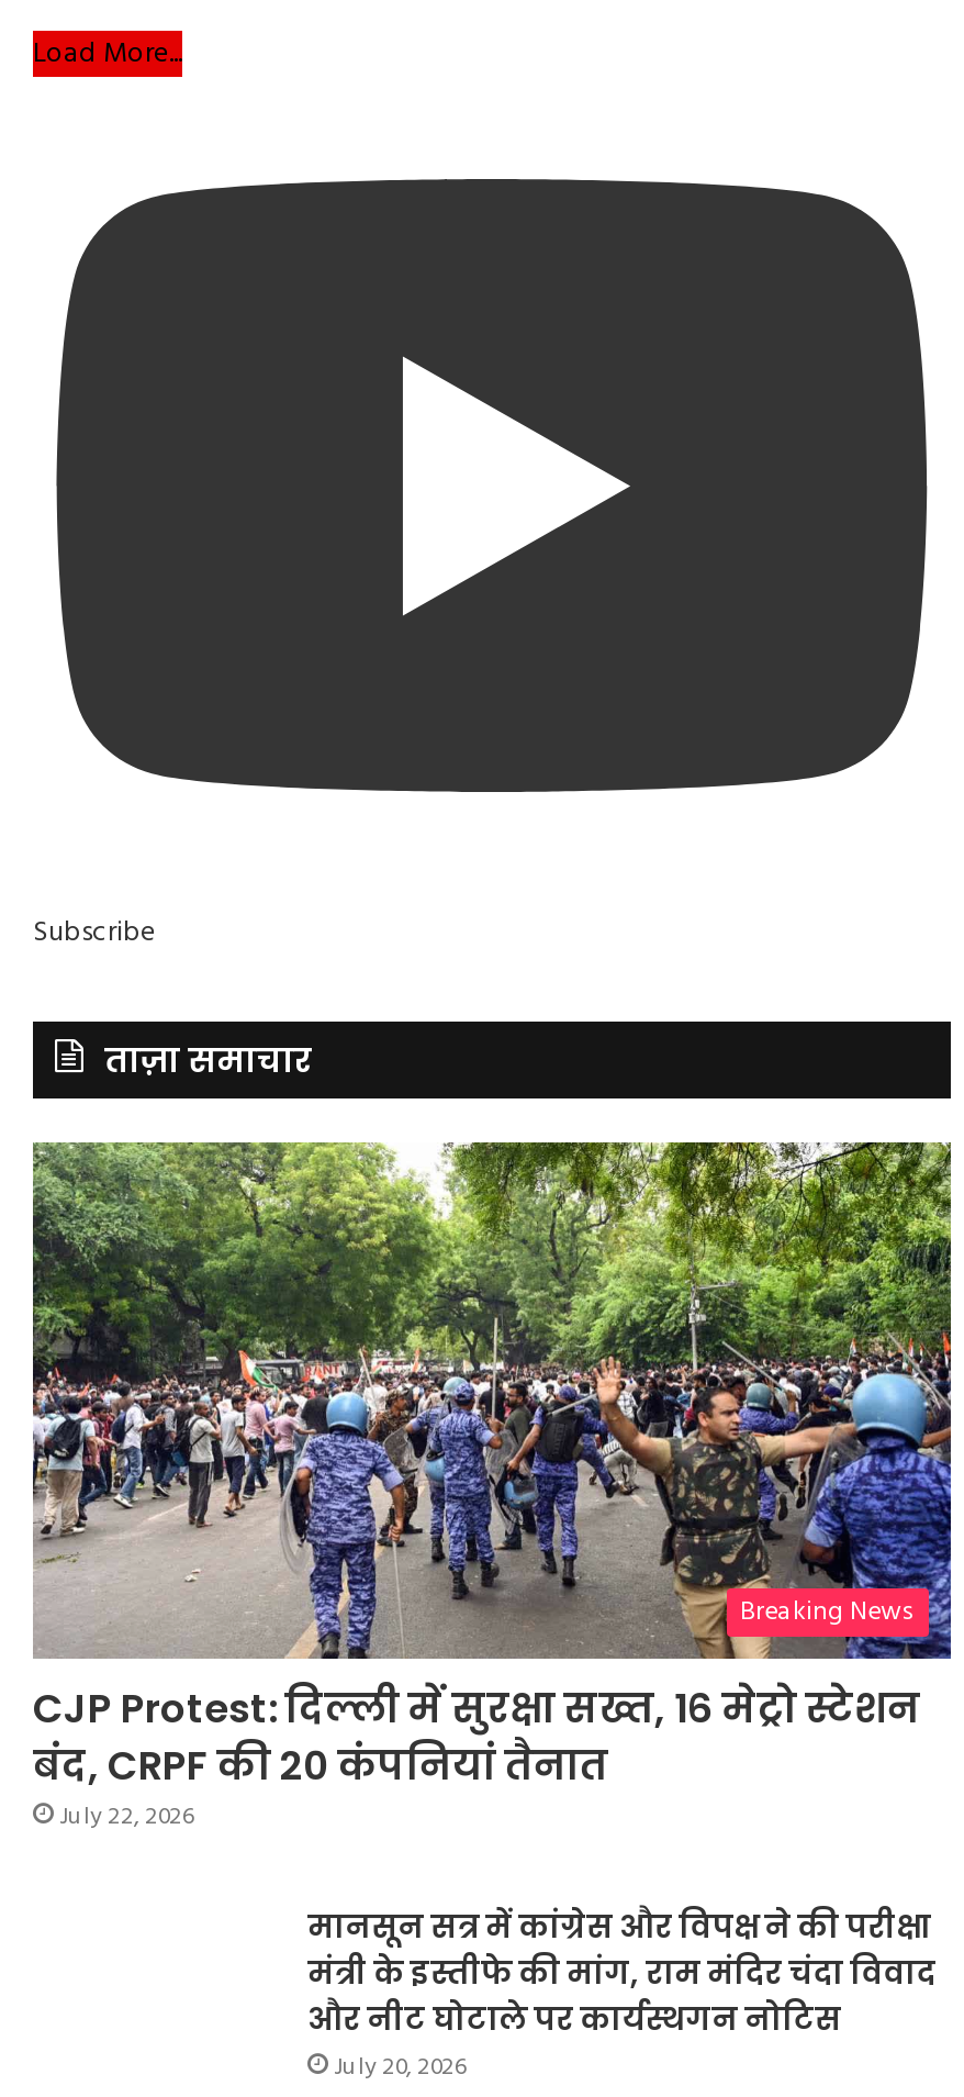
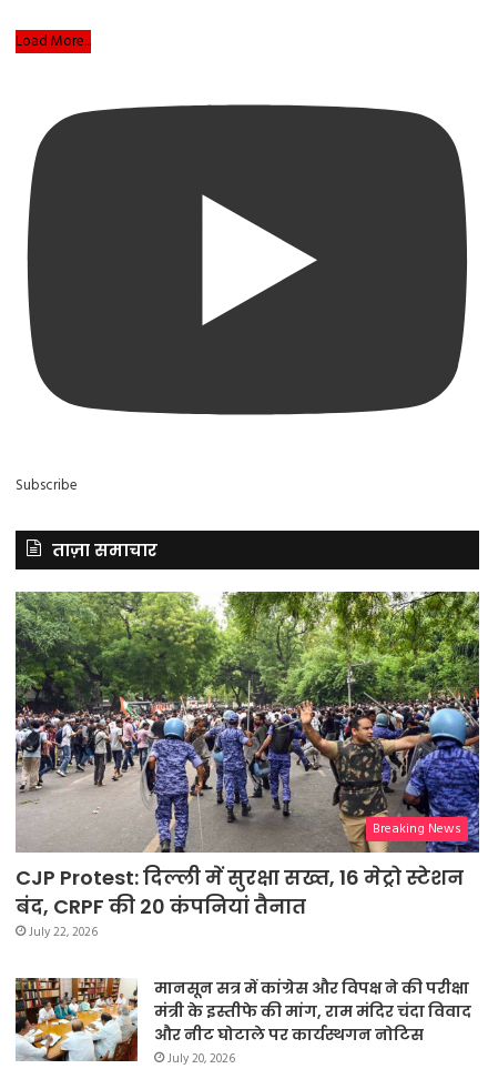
none -> [14,977,139,1062] [image]

